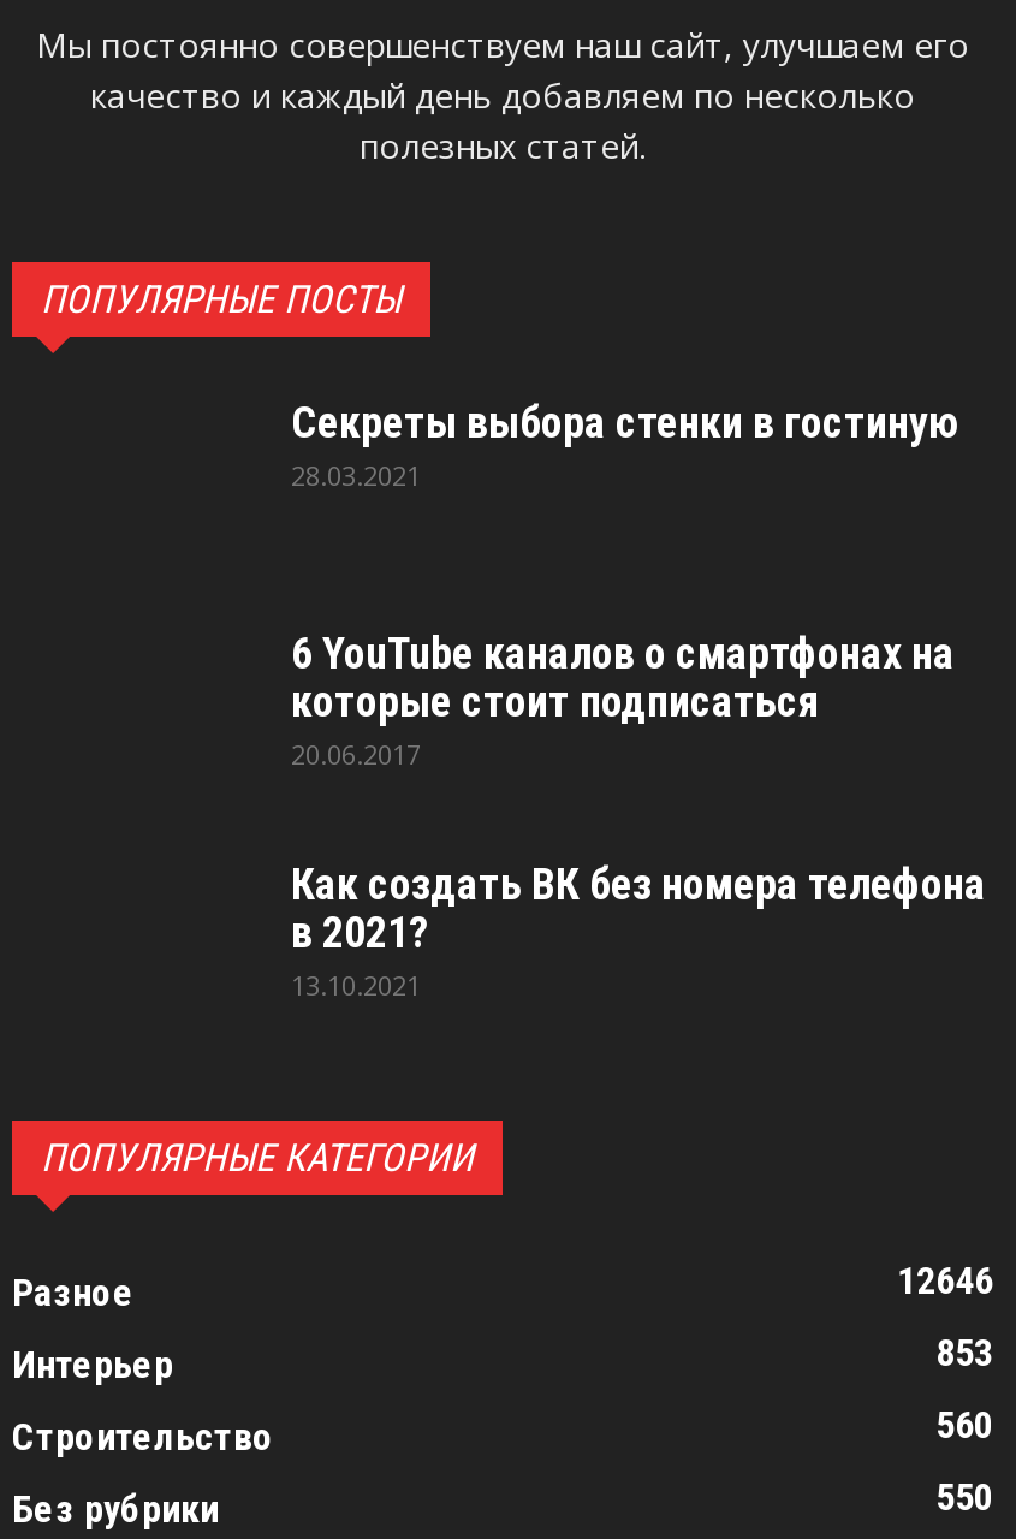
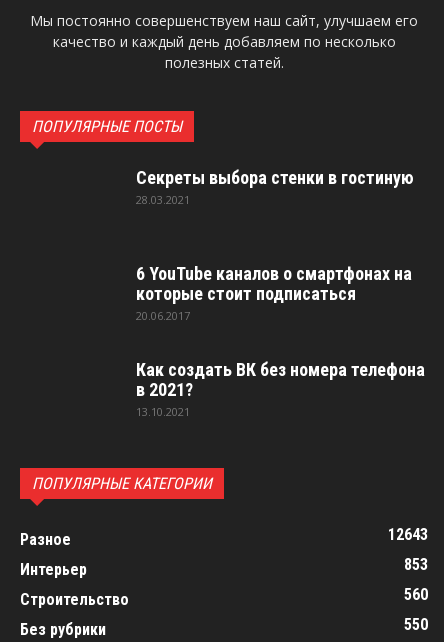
[897,1258,993,1303] 12646 -> [388,525,428,544] 12643

